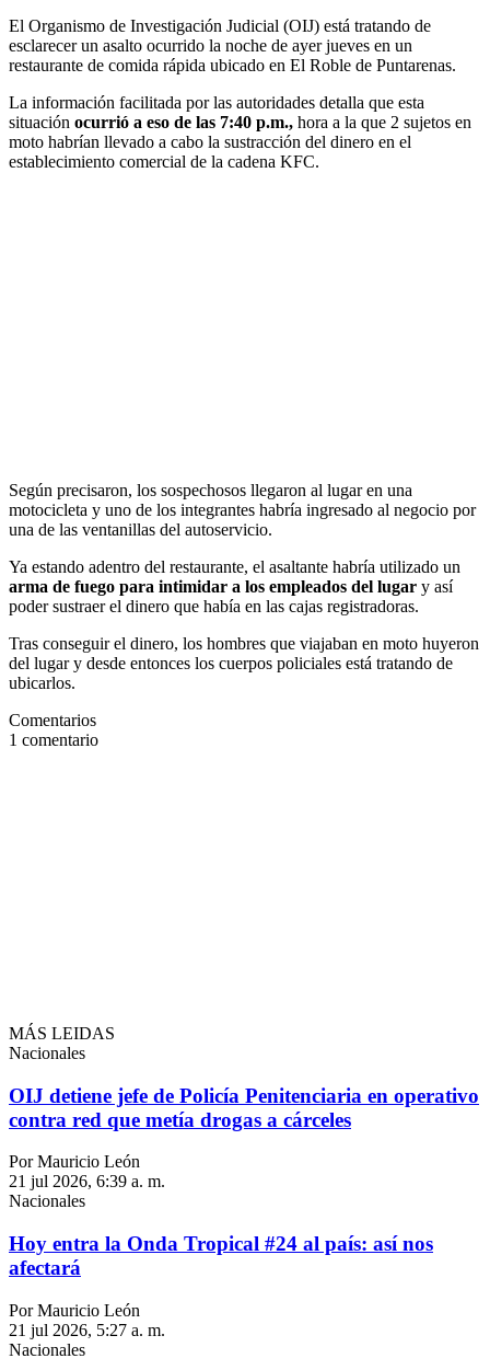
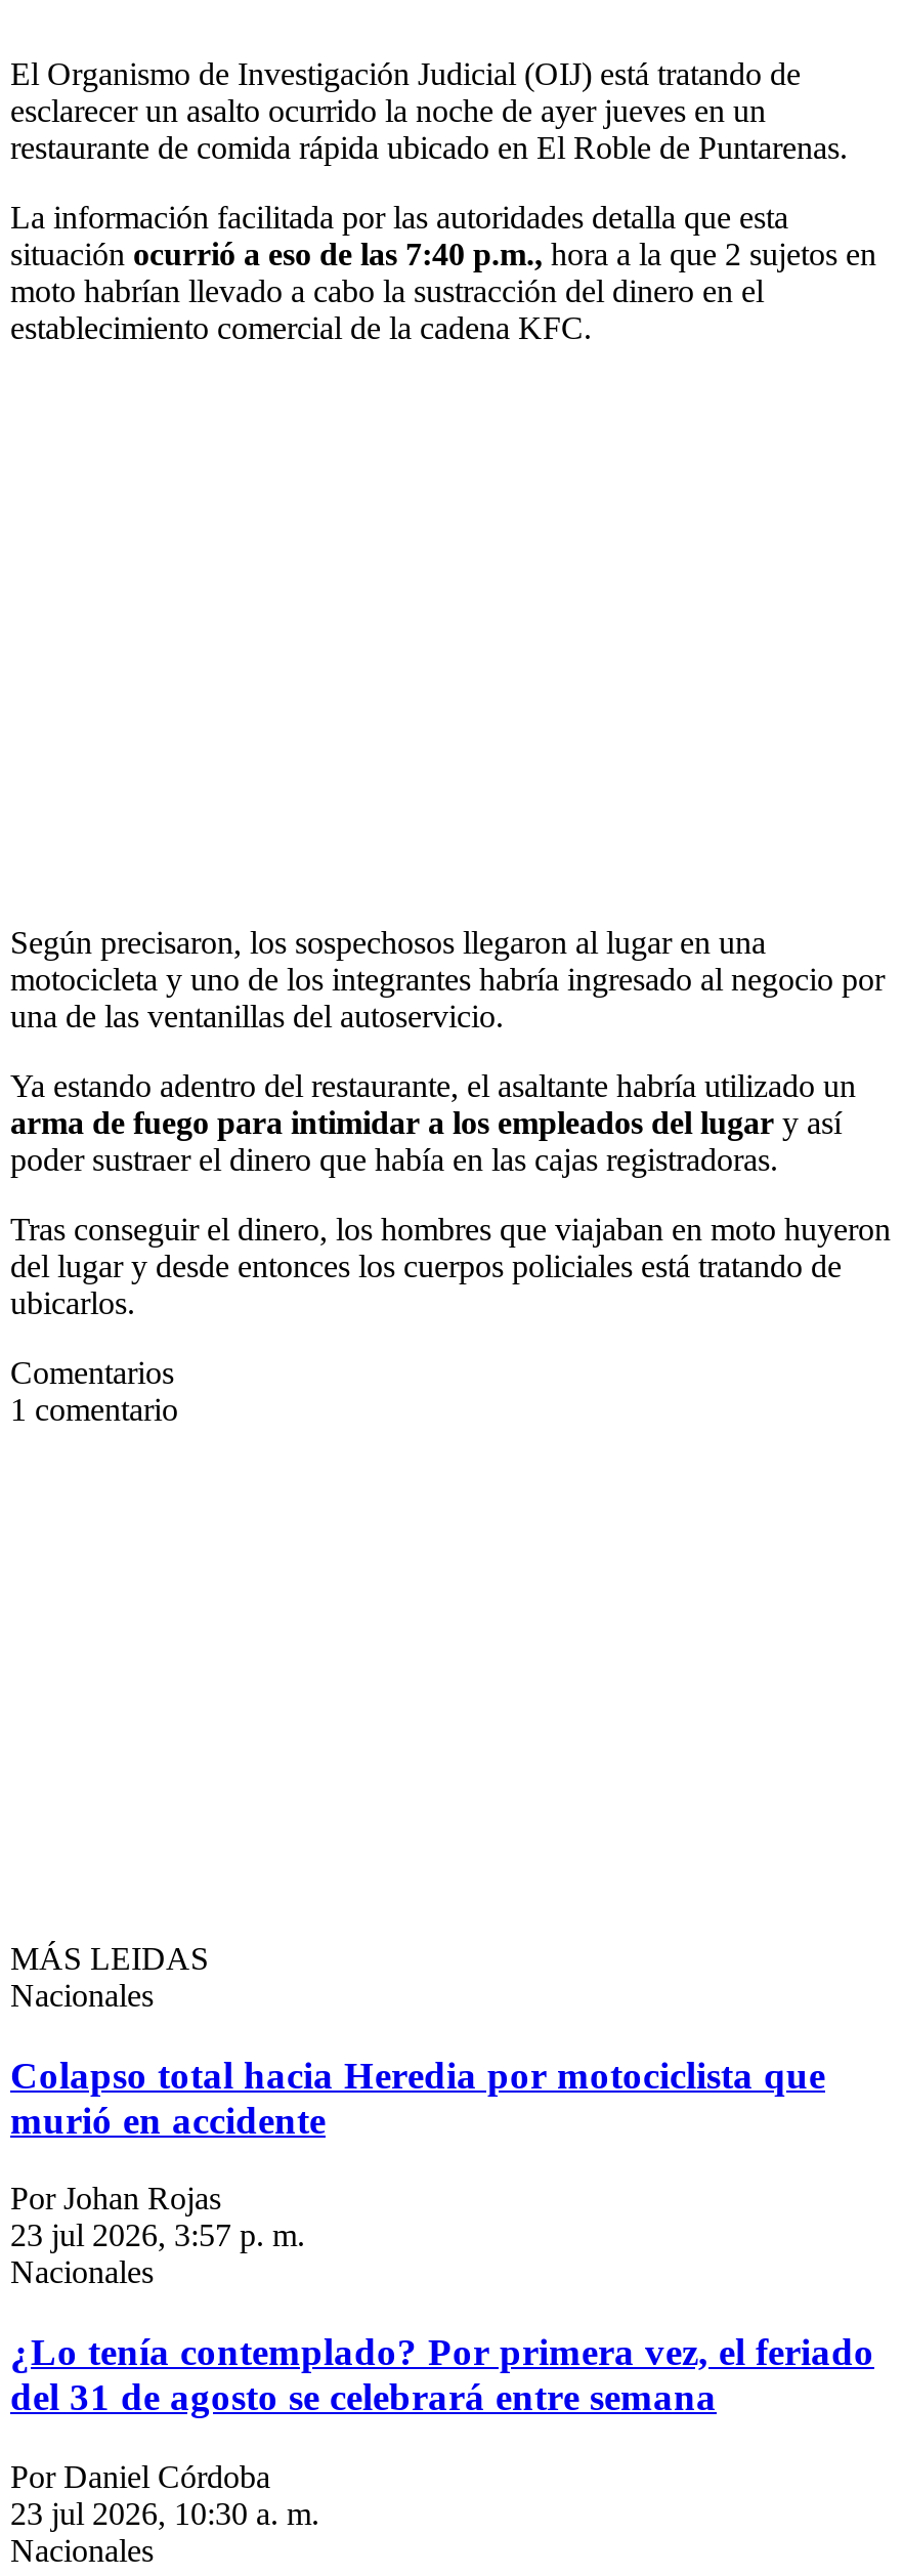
[9,1084,479,1131] OIJ detiene jefe de Policía Penitenciaria en operativo | contra red que metía drogas a cárceles -> [10,2053,825,2141] Colapso total hacia Heredia por motociclista que | murió en accidente
[9,1152,165,1191] Por Mauricio León | 21 jul 2026, 6:39 a. m. -> [10,2181,305,2253] Por Johan Rojas | 23 jul 2026, 3:57 p. m.
[9,1232,433,1279] Hoy entra la Onda Tropical #24 al país: así nos | afectará -> [10,2330,874,2418] ¿Lo tenía contemplado? Por primera vez, el feriado | del 31 de agosto se celebrará entre semana
[9,1301,165,1339] Por Mauricio León | 21 jul 2026, 5:27 a. m. -> [10,2459,319,2530] Por Daniel Córdoba | 23 jul 2026, 10:30 a. m.

